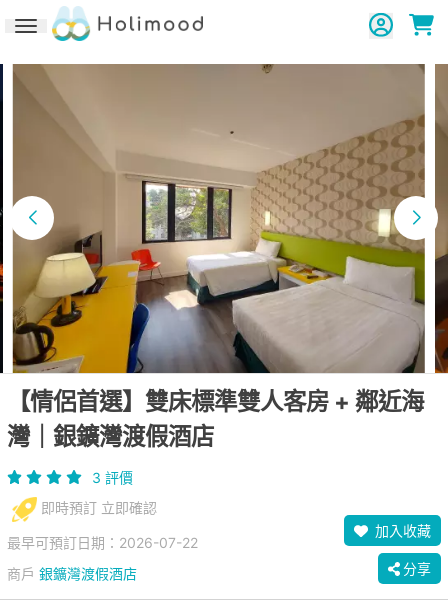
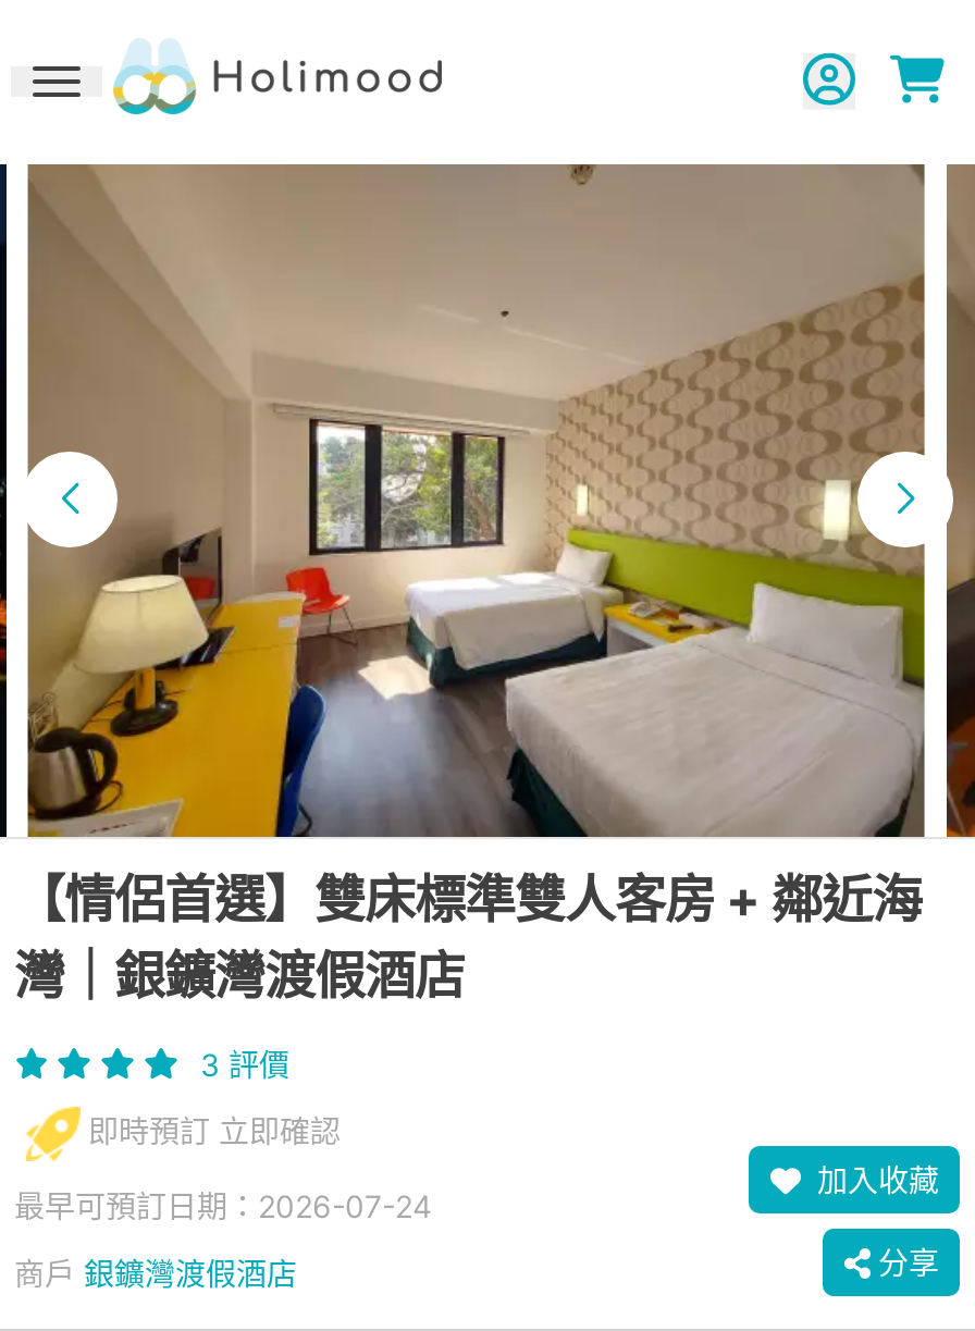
[6,534,197,551] 最早可預訂日期：2026-07-22 -> [14,1187,432,1224] 最早可預訂日期：2026-07-24

